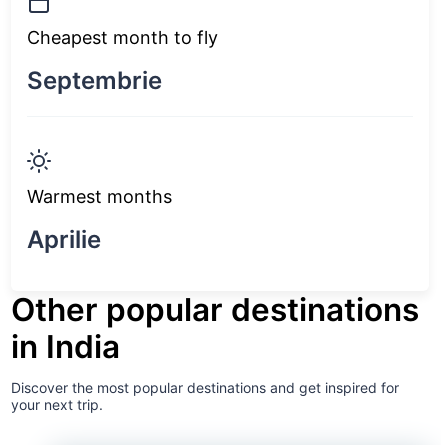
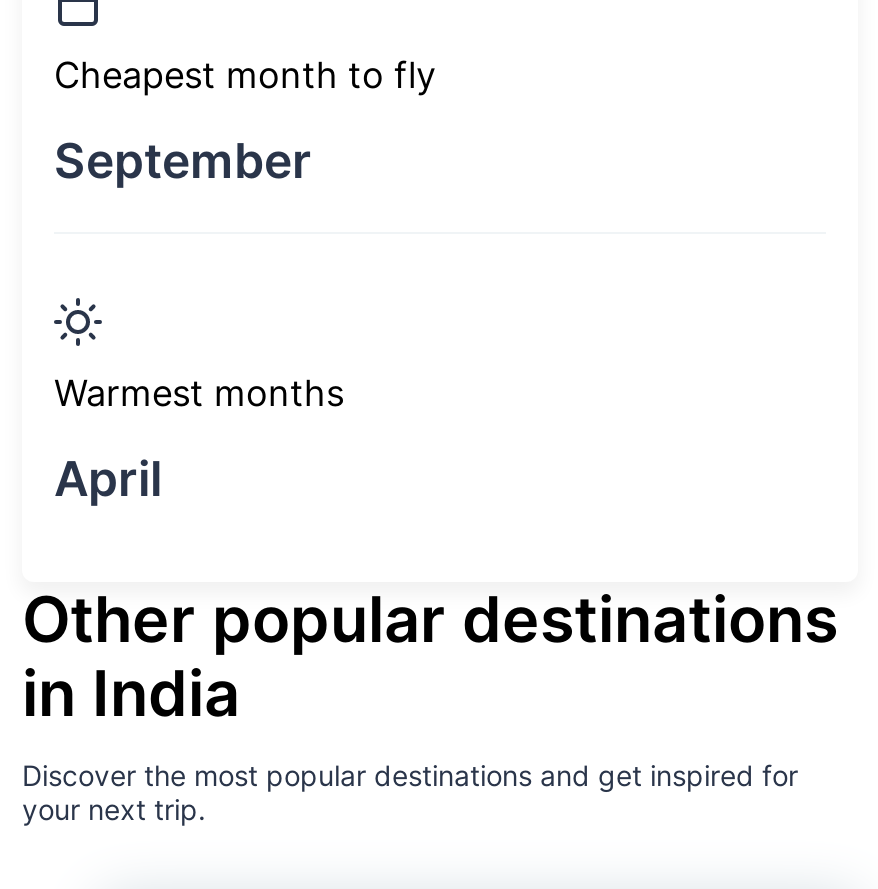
[27,66,162,95] Septembrie -> [54,131,312,189] September
[27,225,101,254] Aprilie -> [54,449,162,507] April

